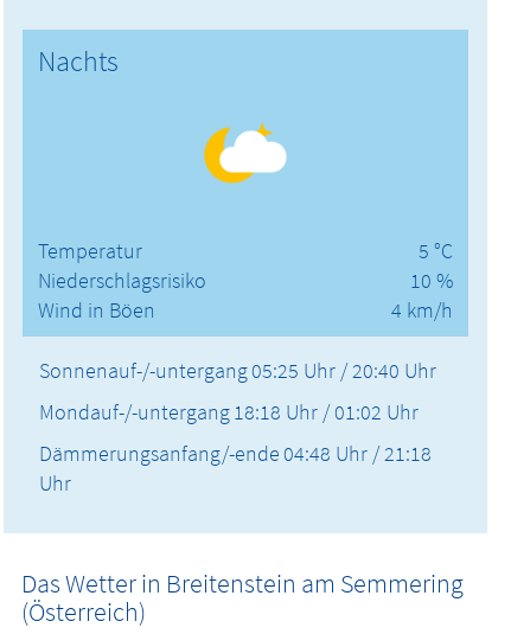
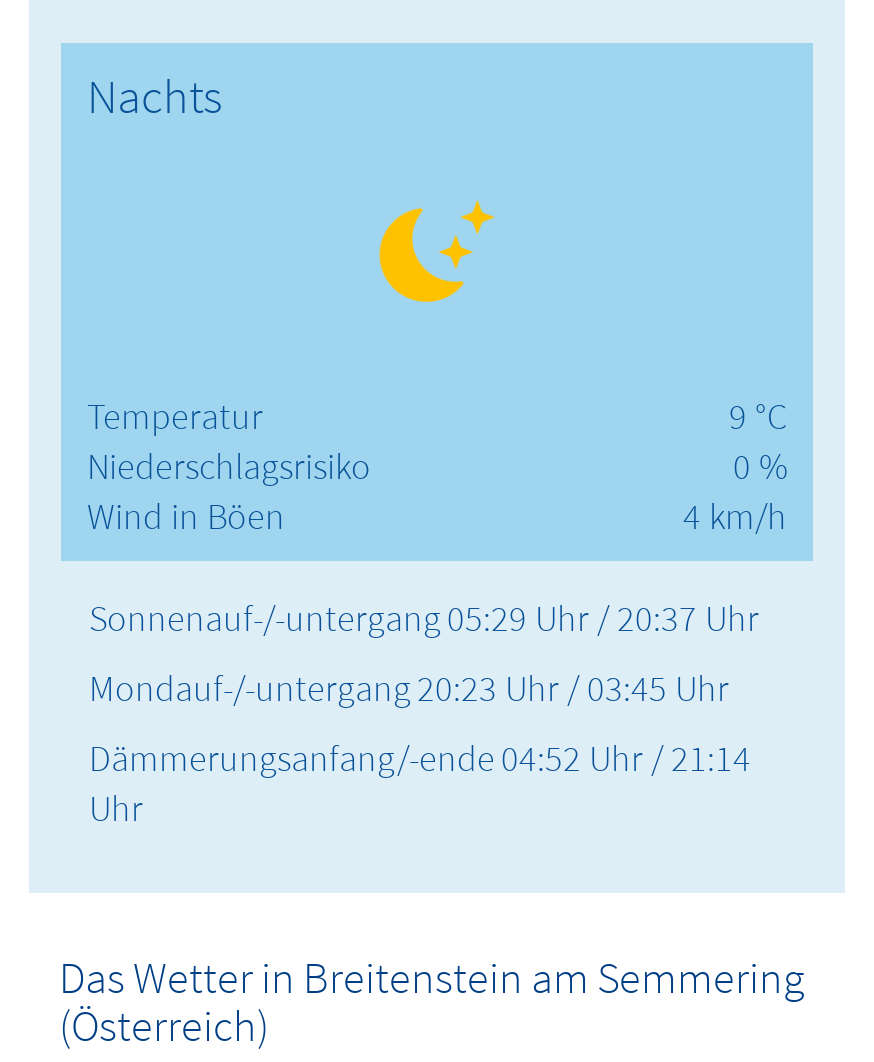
[203,122,288,184] [image] -> [367,199,507,303] [image]
[419,237,453,265] 5 °C -> [729,393,787,439] 9 °C
[410,267,453,294] 10 % -> [733,443,787,489] 0 %
[39,357,436,384] Sonnenauf-/-untergang 05:25 Uhr / 20:40 Uhr -> [89,595,759,641] Sonnenauf-/-untergang 05:29 Uhr / 20:37 Uhr
[39,398,419,426] Mondauf-/-untergang 18:18 Uhr / 01:02 Uhr -> [89,665,729,711] Mondauf-/-untergang 20:23 Uhr / 03:45 Uhr
[39,440,432,467] Dämmerungsanfang/-ende 04:48 Uhr / 21:18 -> [89,735,751,781] Dämmerungsanfang/-ende 04:52 Uhr / 21:14

